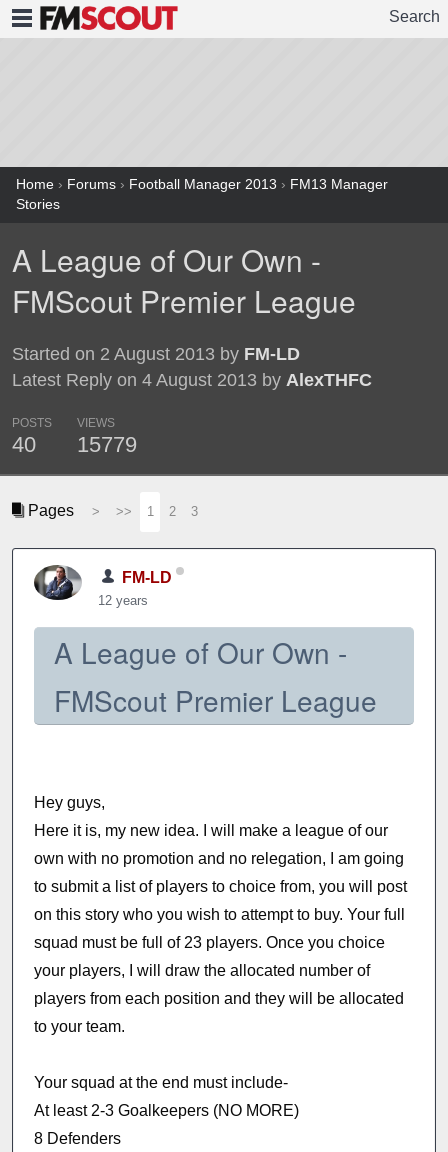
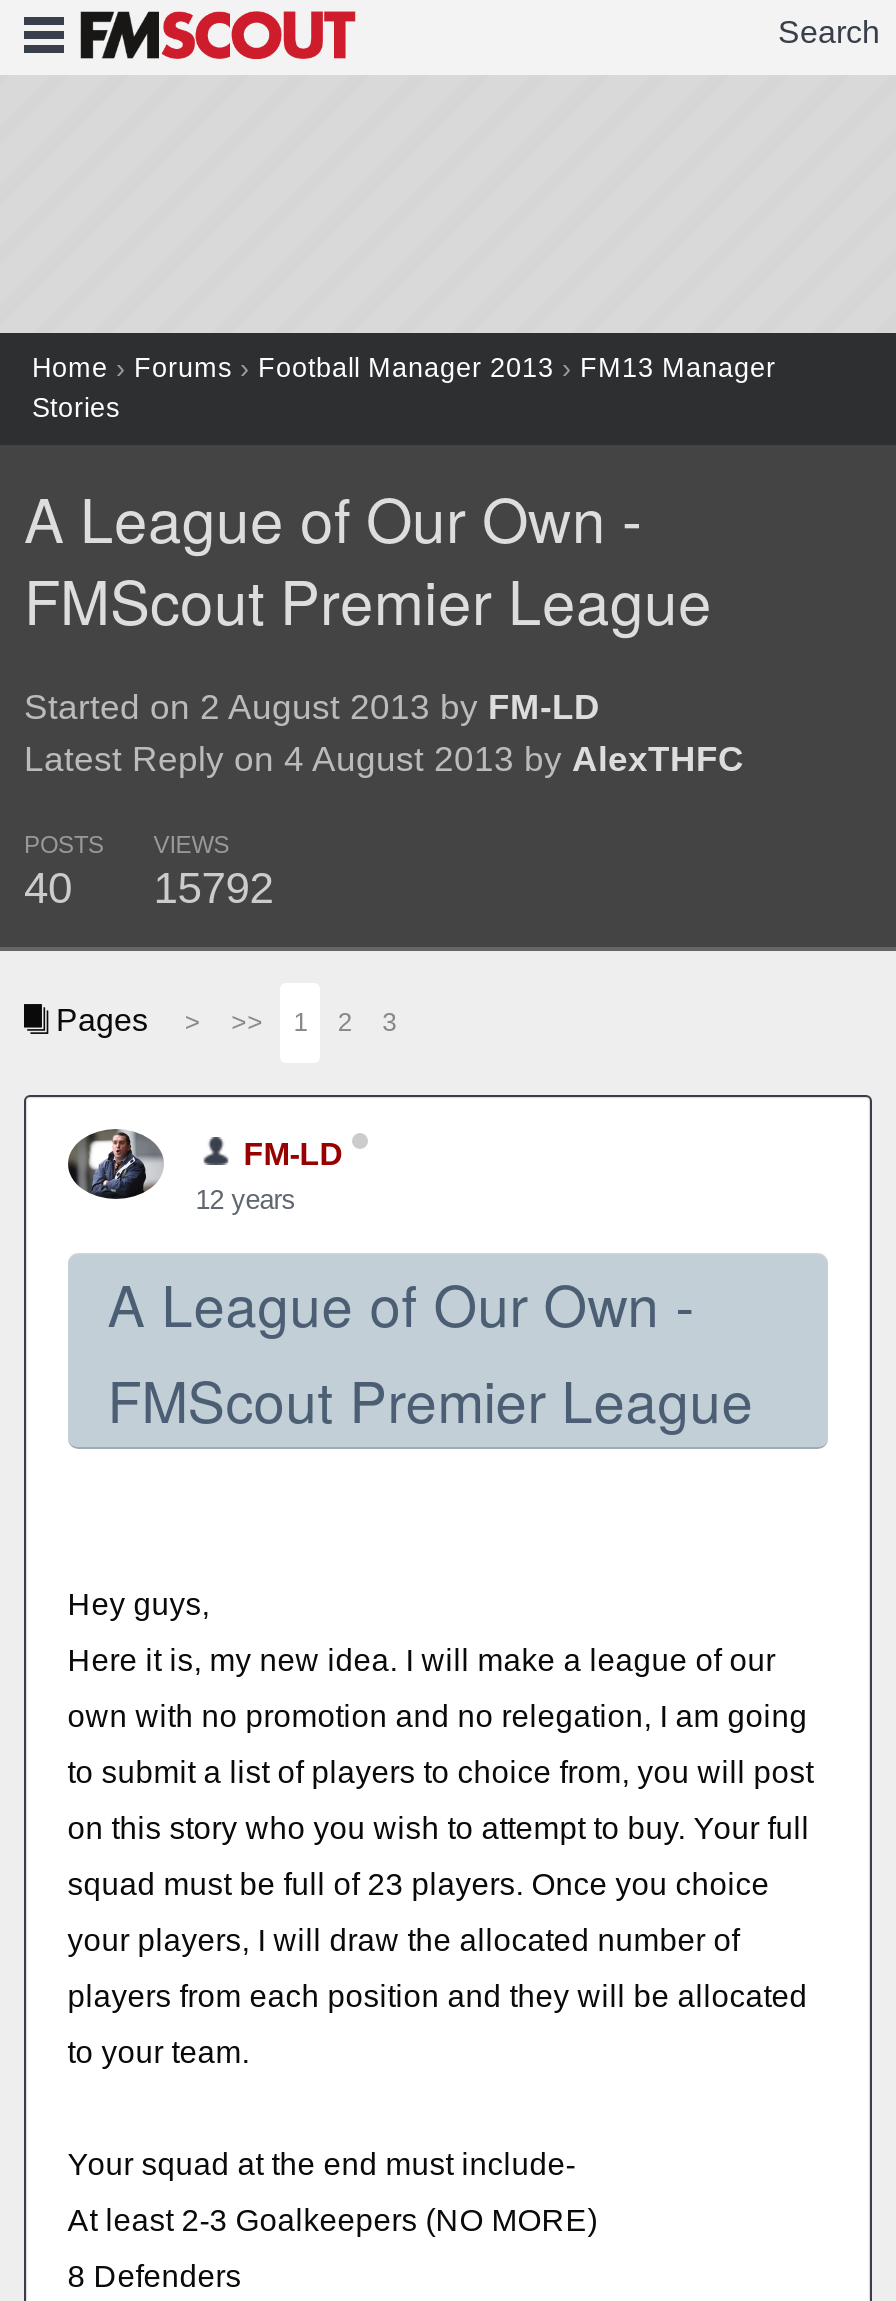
[12,432,137,457] 40 15779 -> [24,863,274,913] 40 15792

